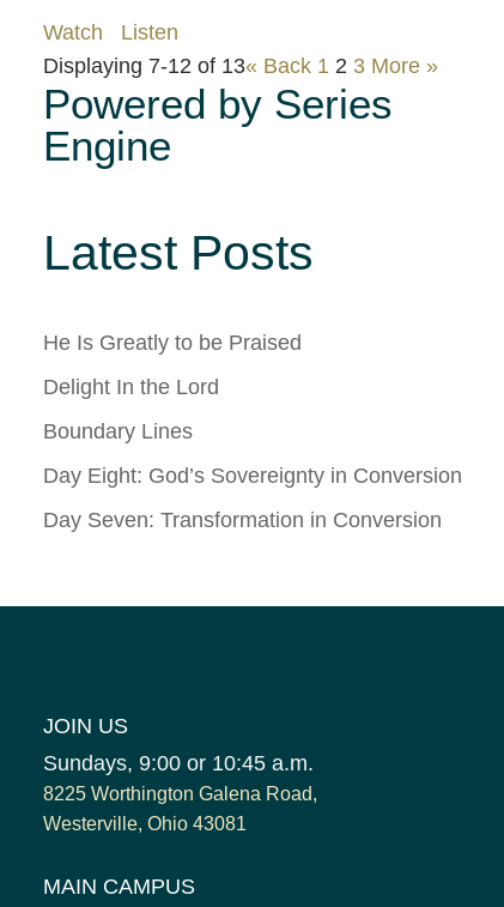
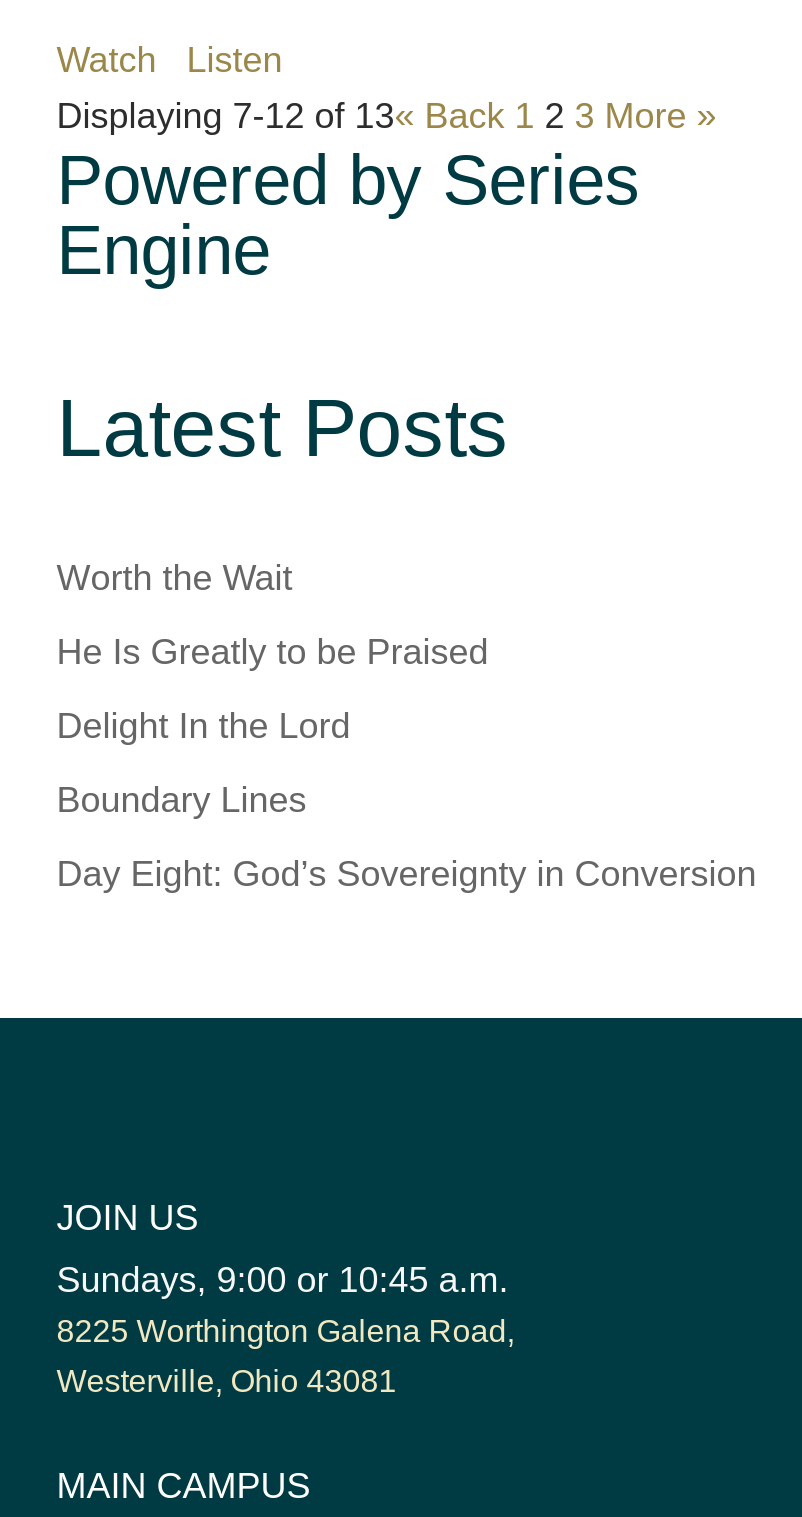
none -> [57,557,293,597] Worth the Wait
moved [43,330,462,487] -> [57,631,757,893]: He Is Greatly to be Praised | Delight In the Lord | Boundary Lines | Day Eight: God’s Sovereignty in Conversion
[43,508,442,532] Day Seven: Transformation in Conversion -> none

